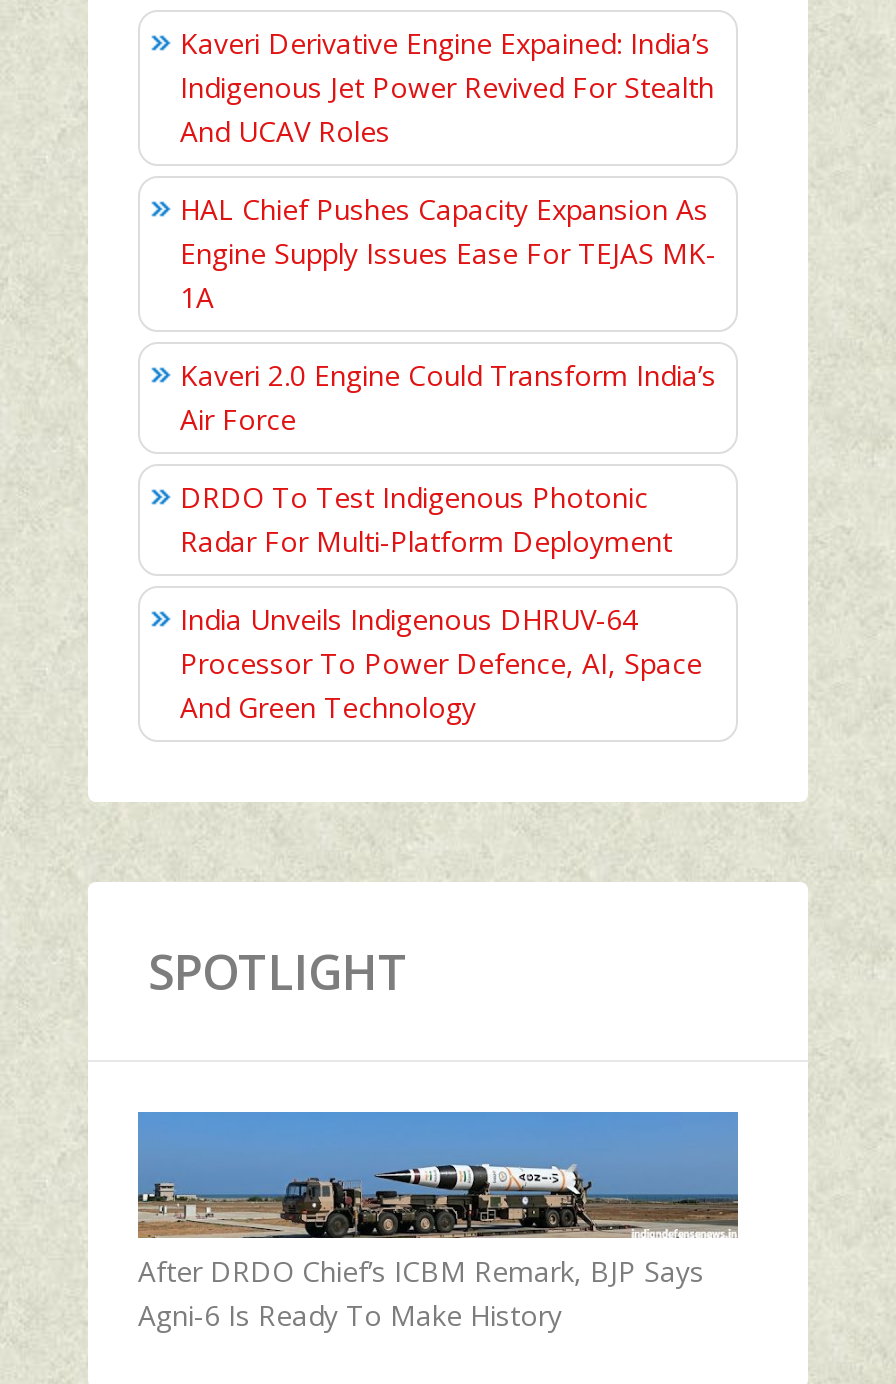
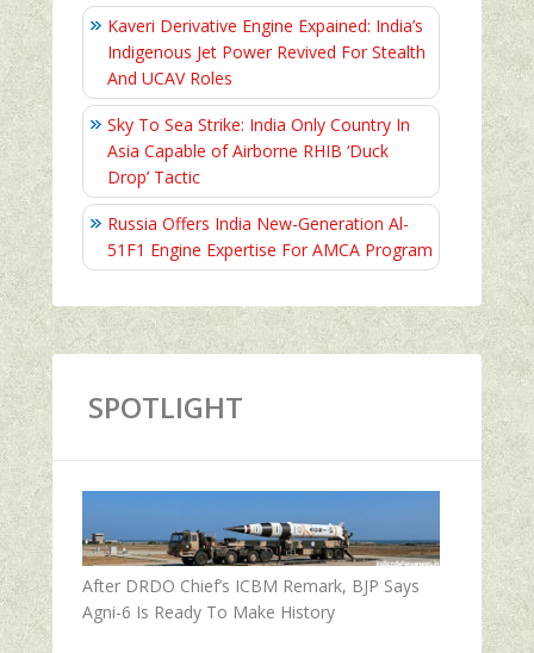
[180,190,716,726] HAL Chief Pushes Capacity Expansion As | Engine Supply Issues Ease For TEJAS MK- | 1A | Kaveri 2.0 Engine Could Transform India’s | Air Force | DRDO To Test Indigenous Photonic | Radar For Multi-Platform Deployment | India Unveils Indigenous DHRUV-64 | Processor To Power Defence, AI, Space | And Green Technology -> [107,113,433,261] Sky To Sea Strike: India Only Country In | Asia Capable of Airborne RHIB ‘Duck | Drop’ Tactic | Russia Offers India New-Generation Al- | 51F1 Engine Expertise For AMCA Program

